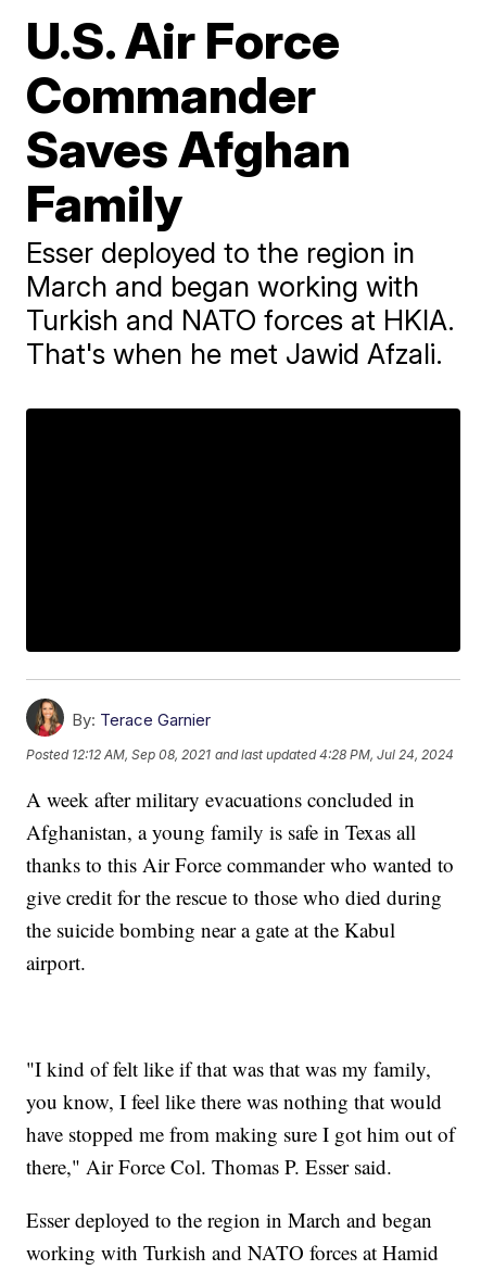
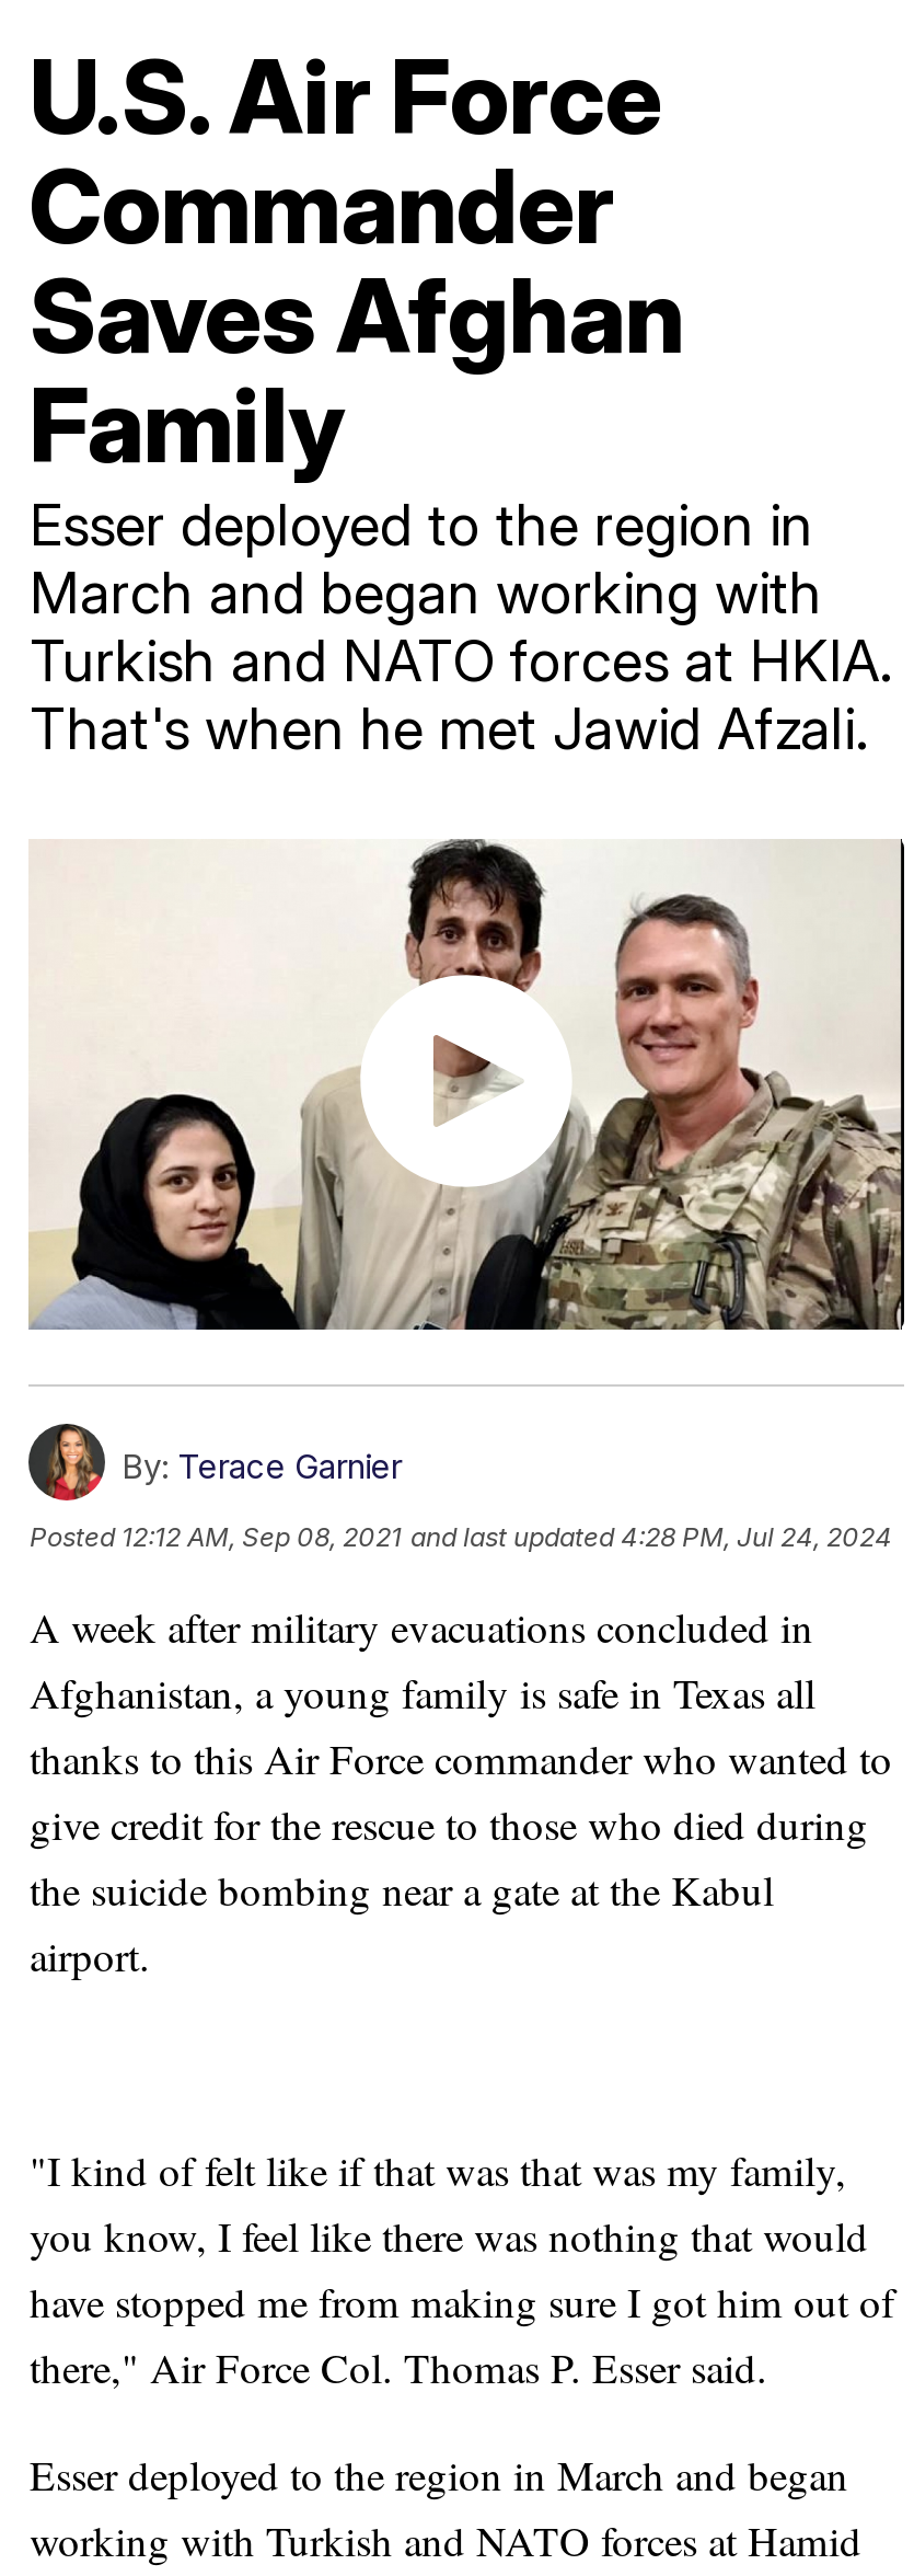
none -> [28,839,904,1332] [image]

